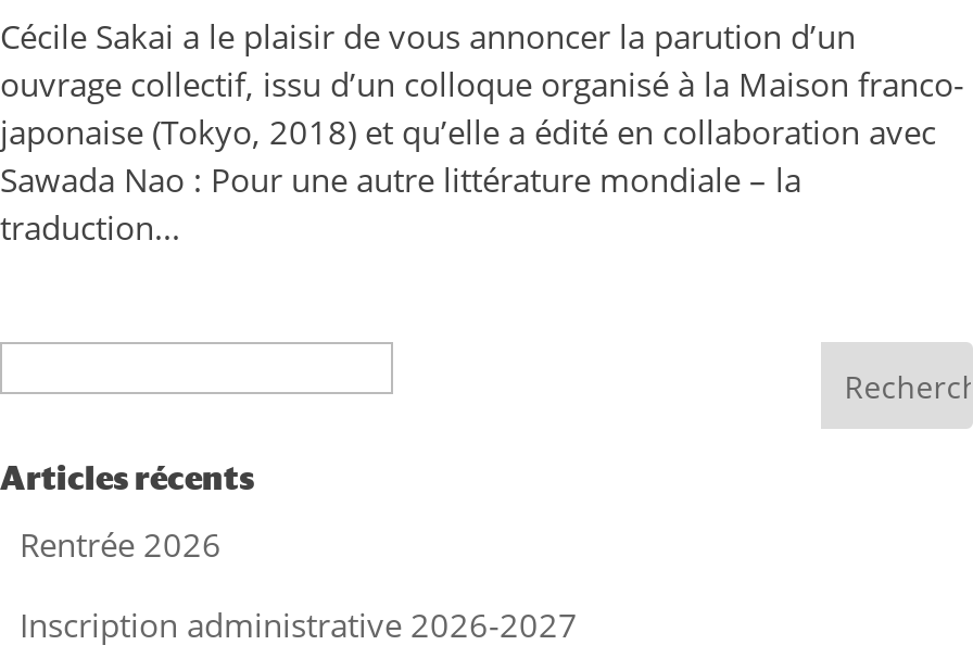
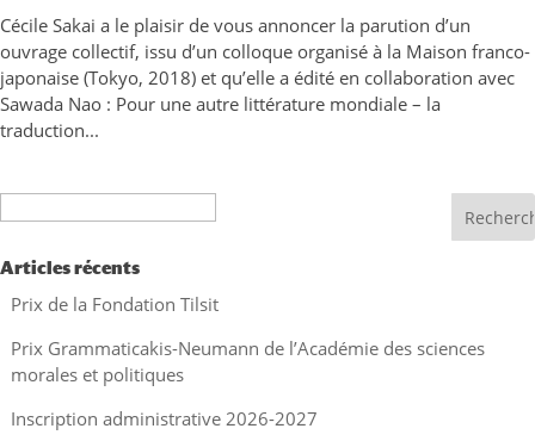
[20,522,222,566] Rentrée 2026 -> [11,292,485,386] Prix de la Fondation Tilsit | Prix Grammaticakis-Neumann de l’Académie des sciences | morales et politiques

